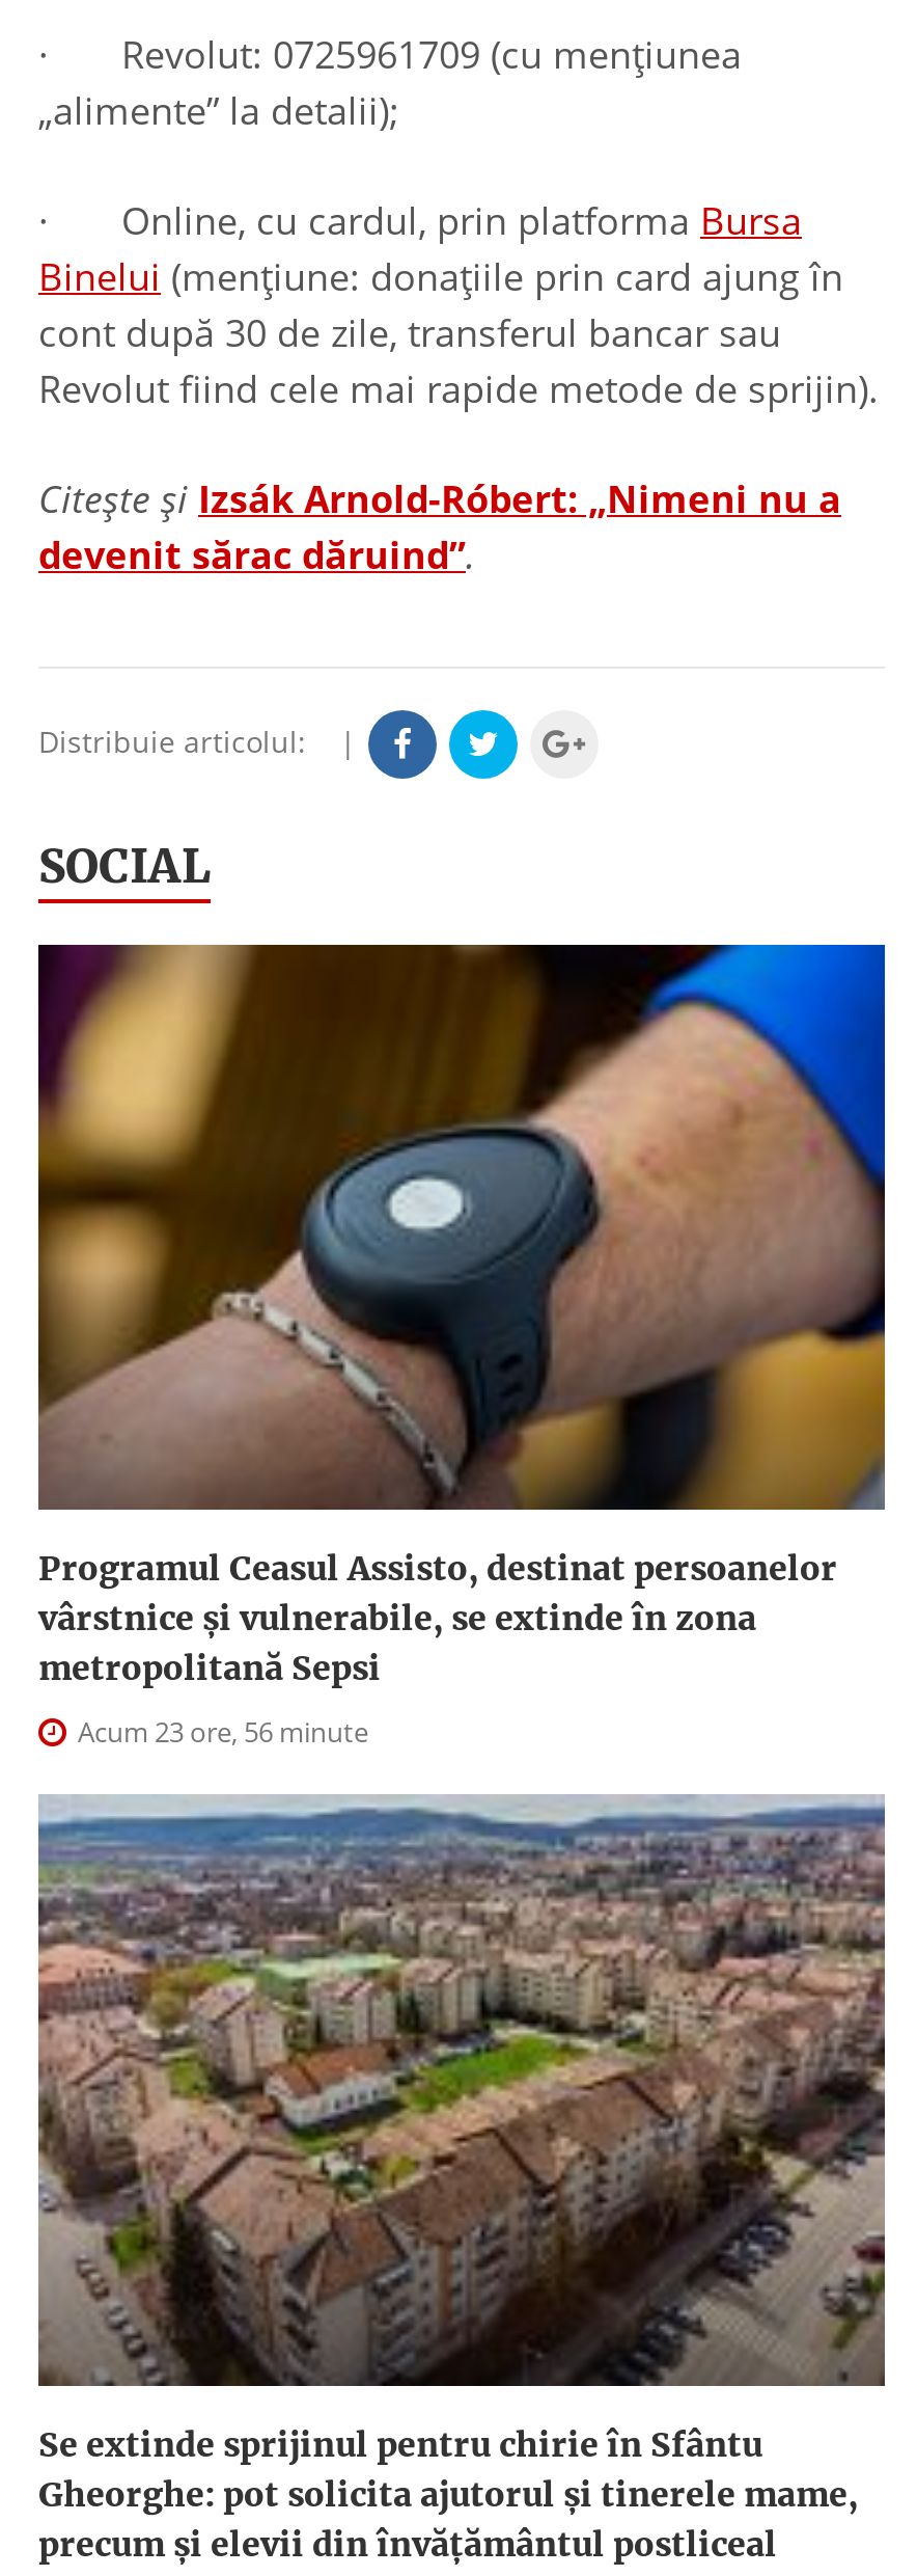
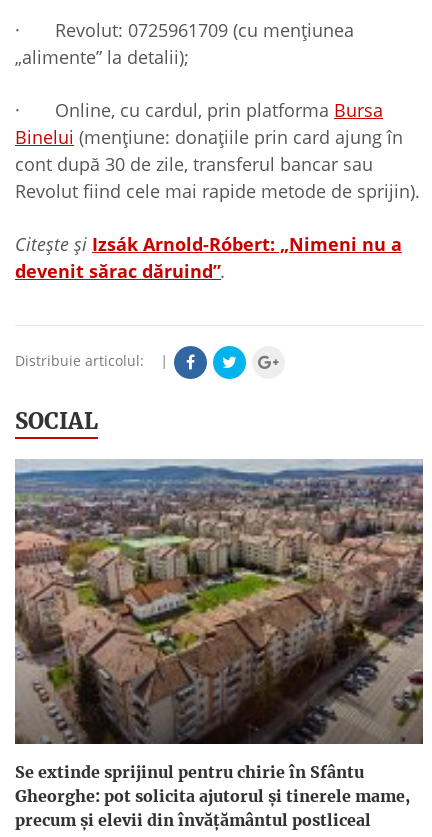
[36,943,887,1750] [image] | Programul Ceasul Assisto, destinat persoanelor | vârstnice şi vulnerabile, se extinde în zona | metropolitană Sepsi | Acum 23 ore, 56 minute -> none

